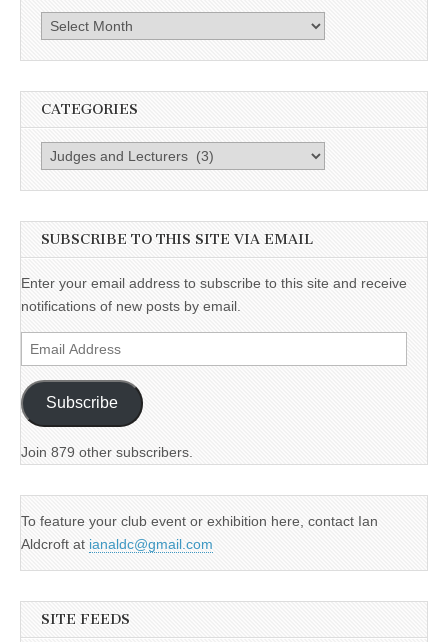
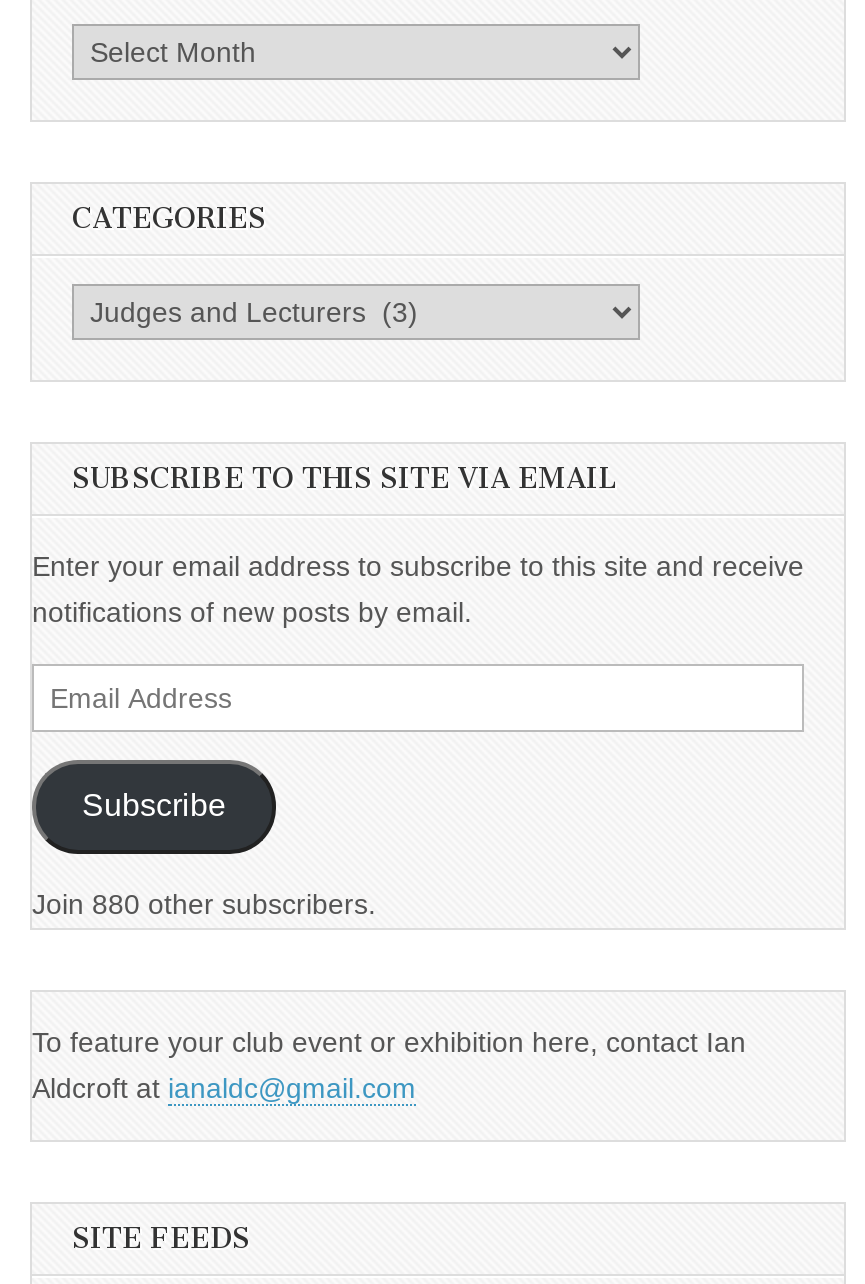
[21,443,193,459] Join 879 other subscribers. -> [32,887,376,919] Join 880 other subscribers.

